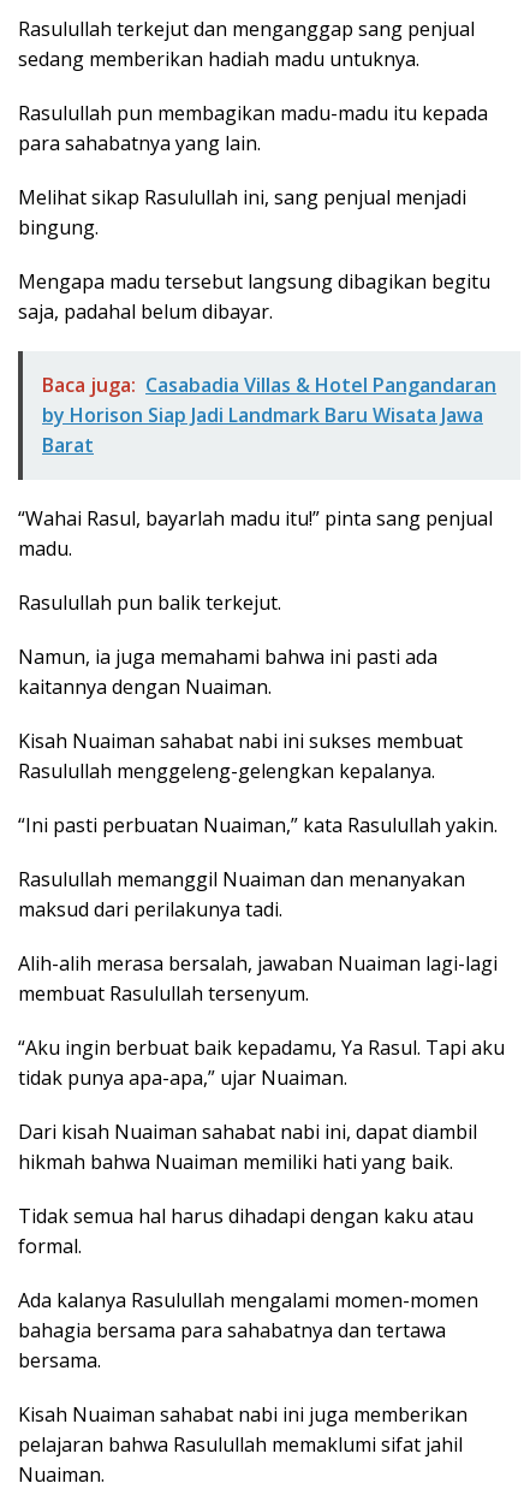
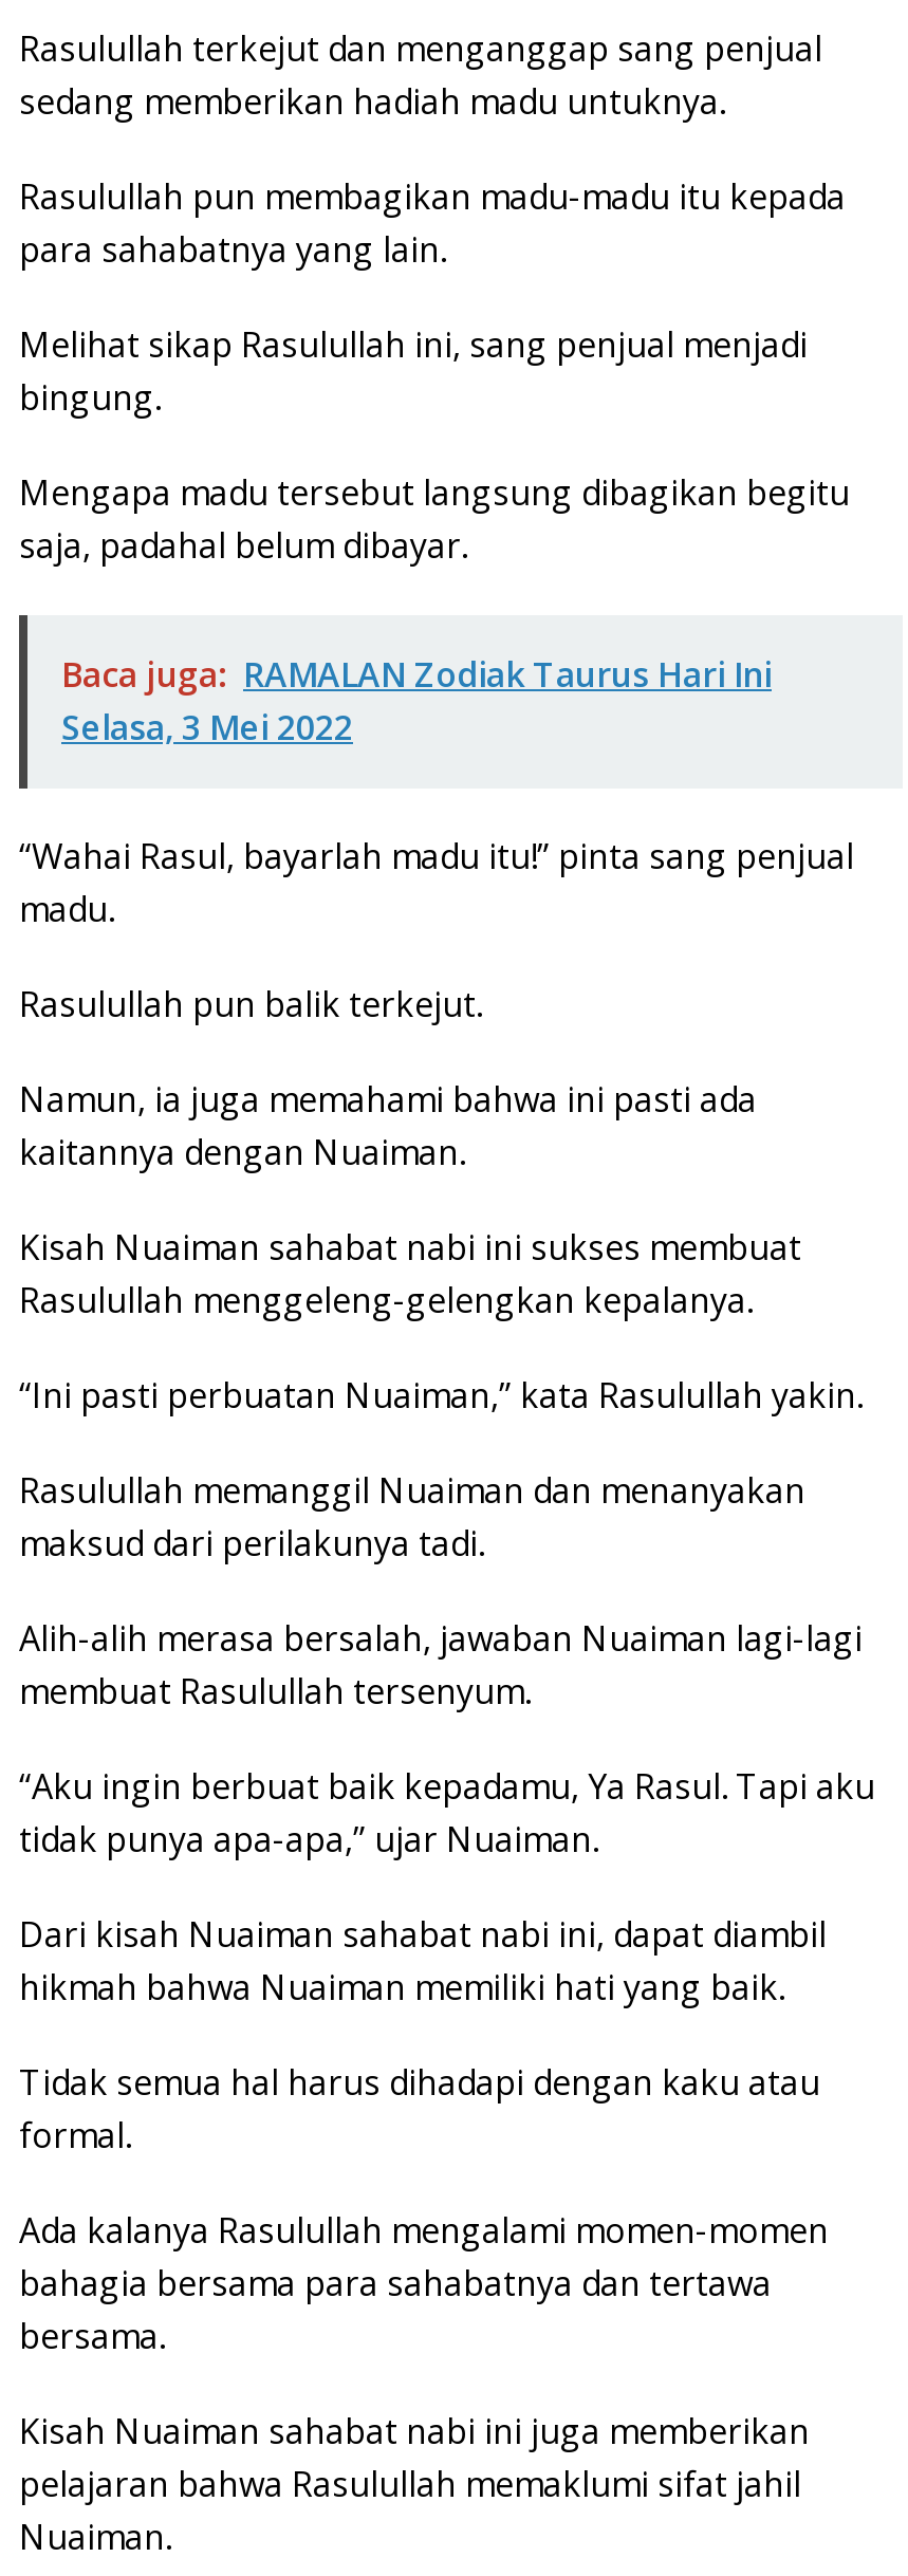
[42,372,496,458] Baca juga: Casabadia Villas & Hotel Pangandaran | by Horison Siap Jadi Landmark Baru Wisata Jawa | Barat -> [61,651,772,751] Baca juga: RAMALAN Zodiak Taurus Hari Ini | Selasa, 3 Mei 2022

